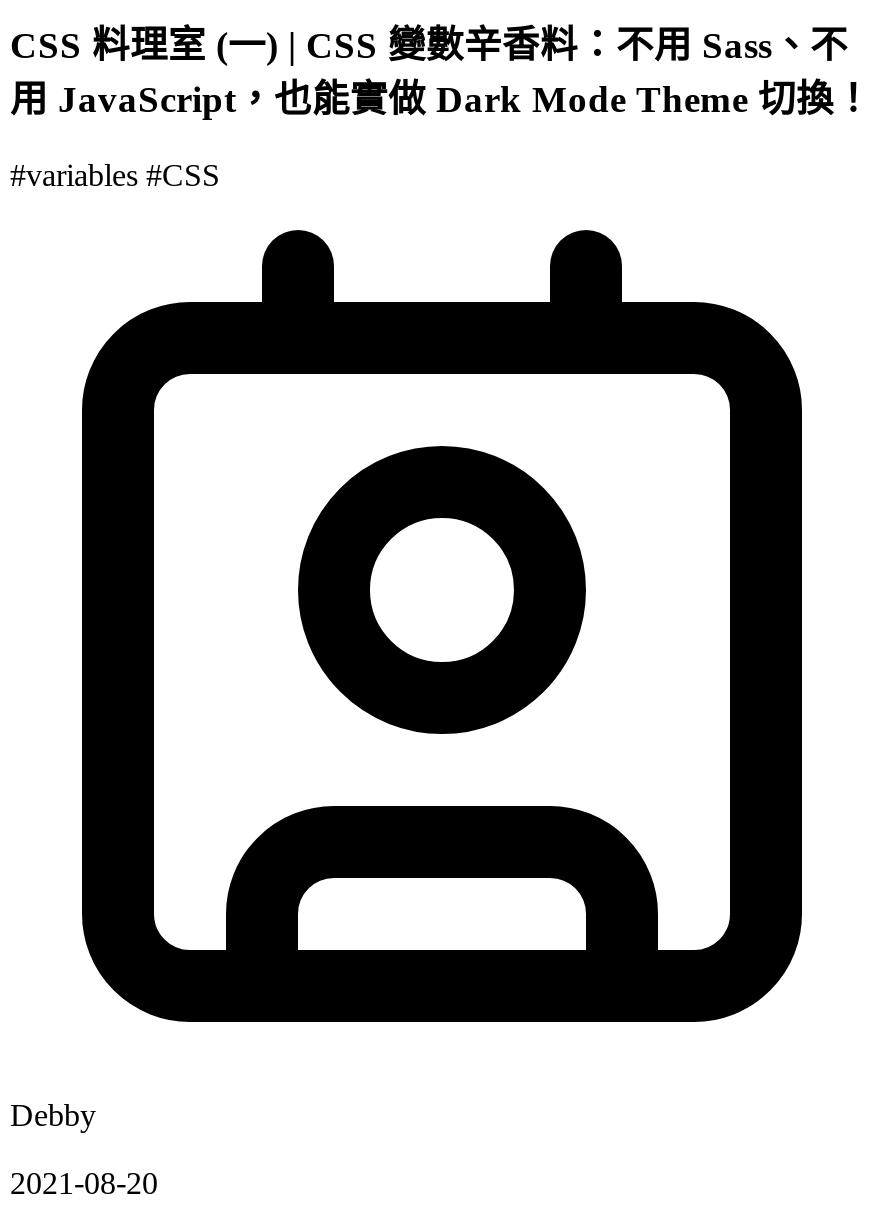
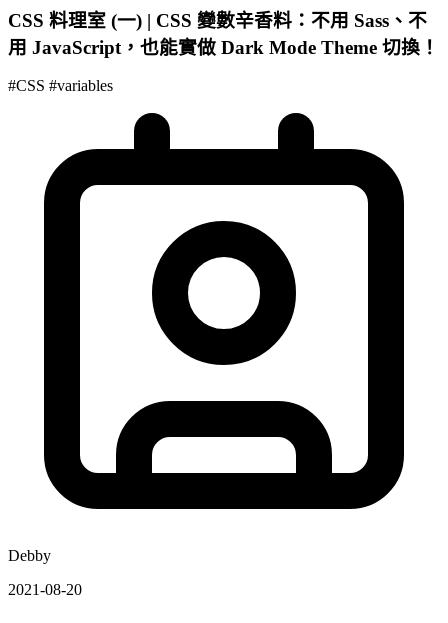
[10,158,220,192] #variables #CSS -> [8,77,113,94] #CSS #variables

